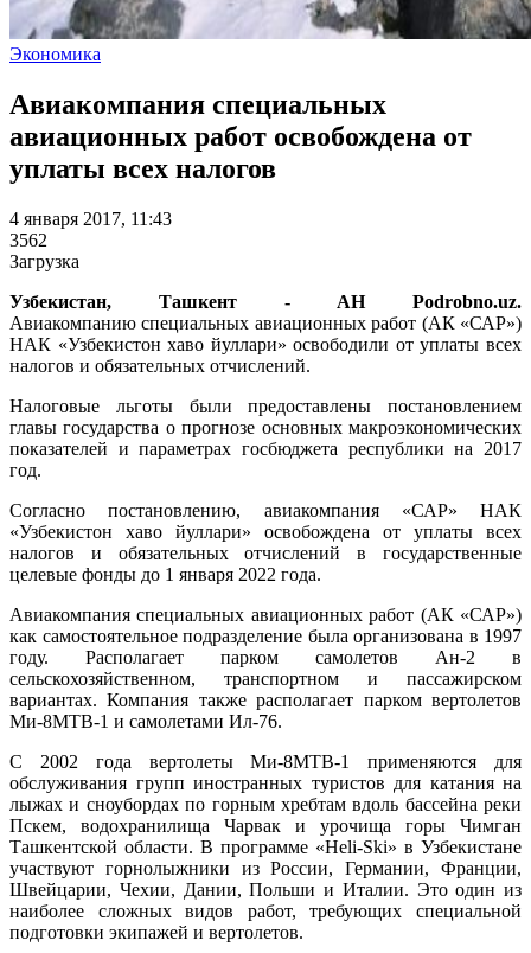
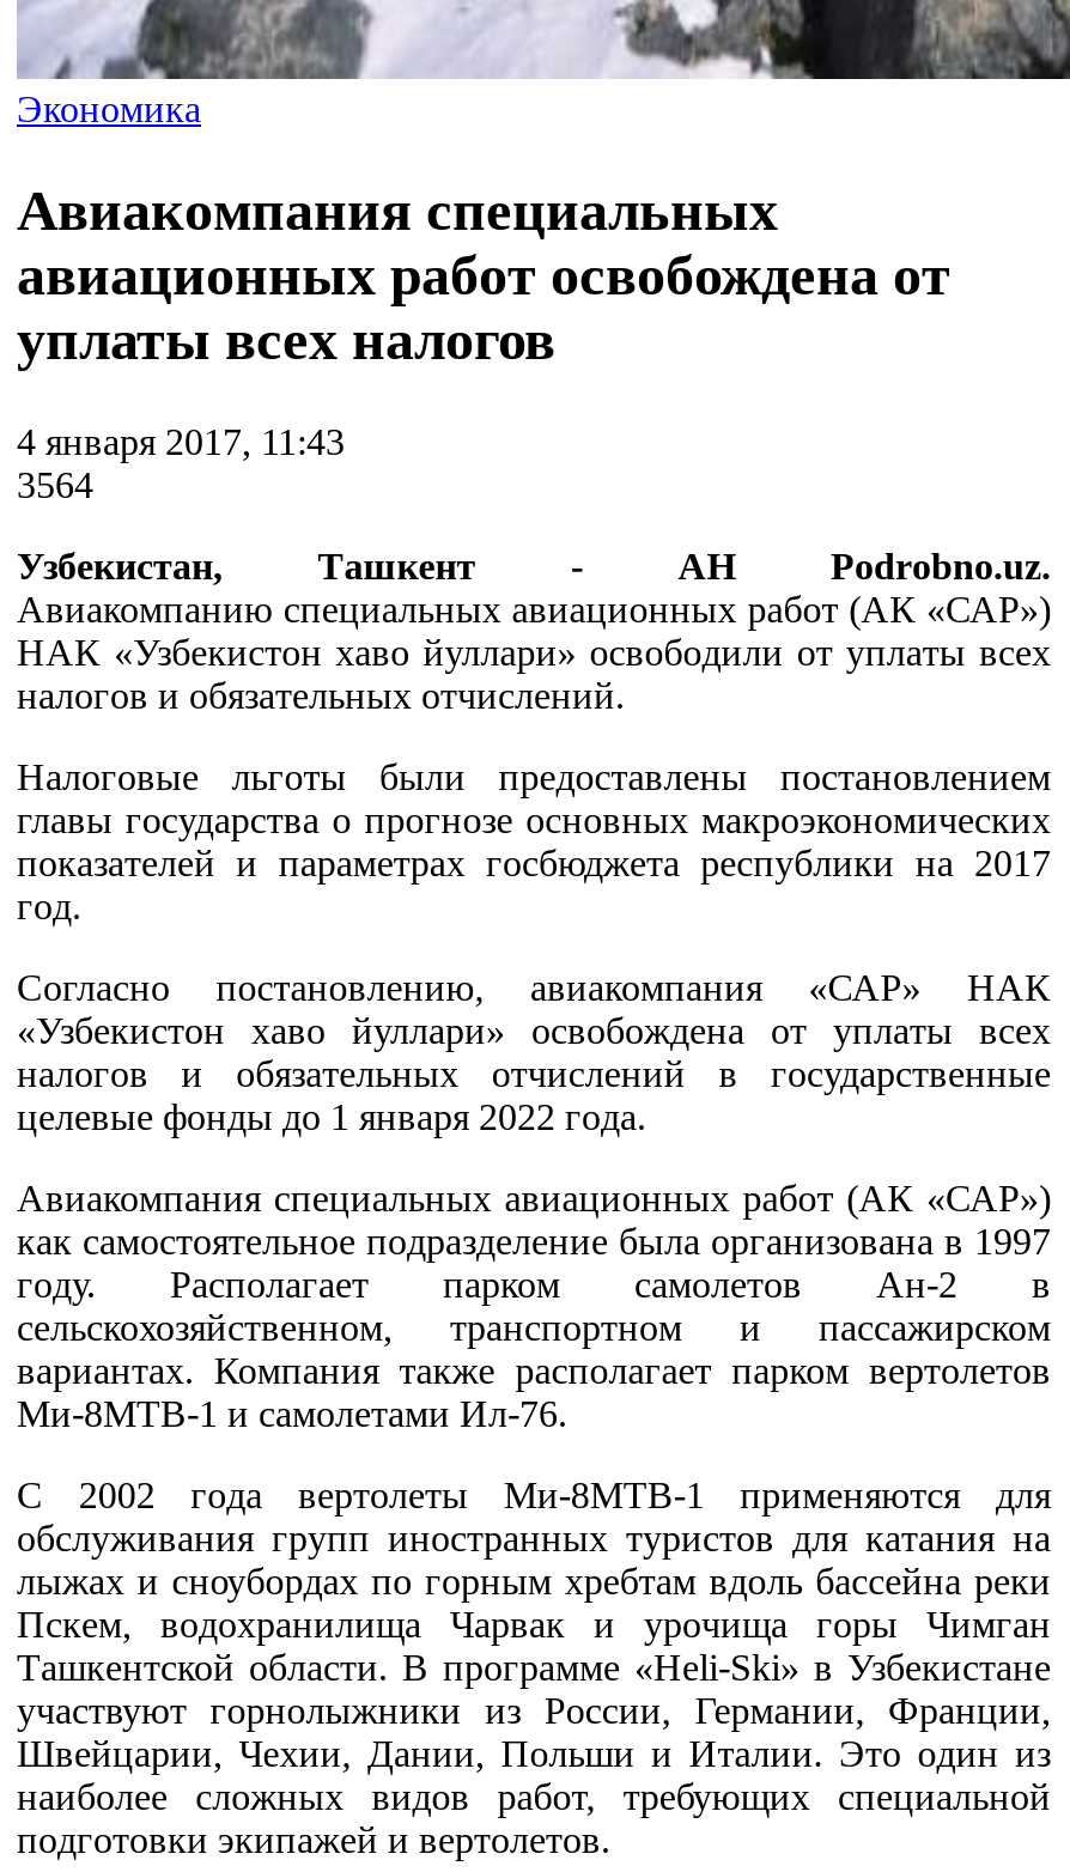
[9,230,79,271] 3562 | Загрузка -> [17,464,93,505] 3564

